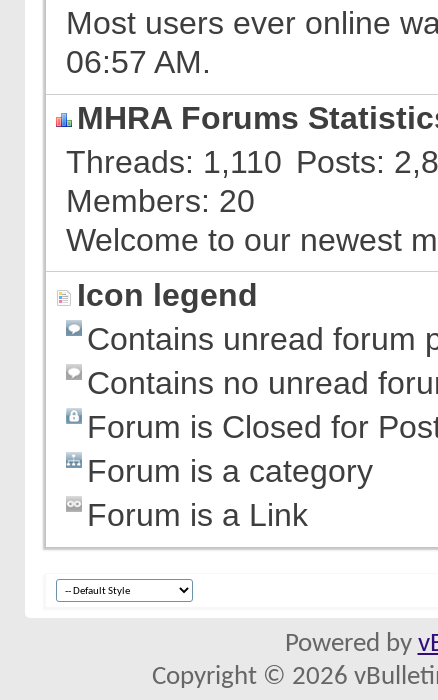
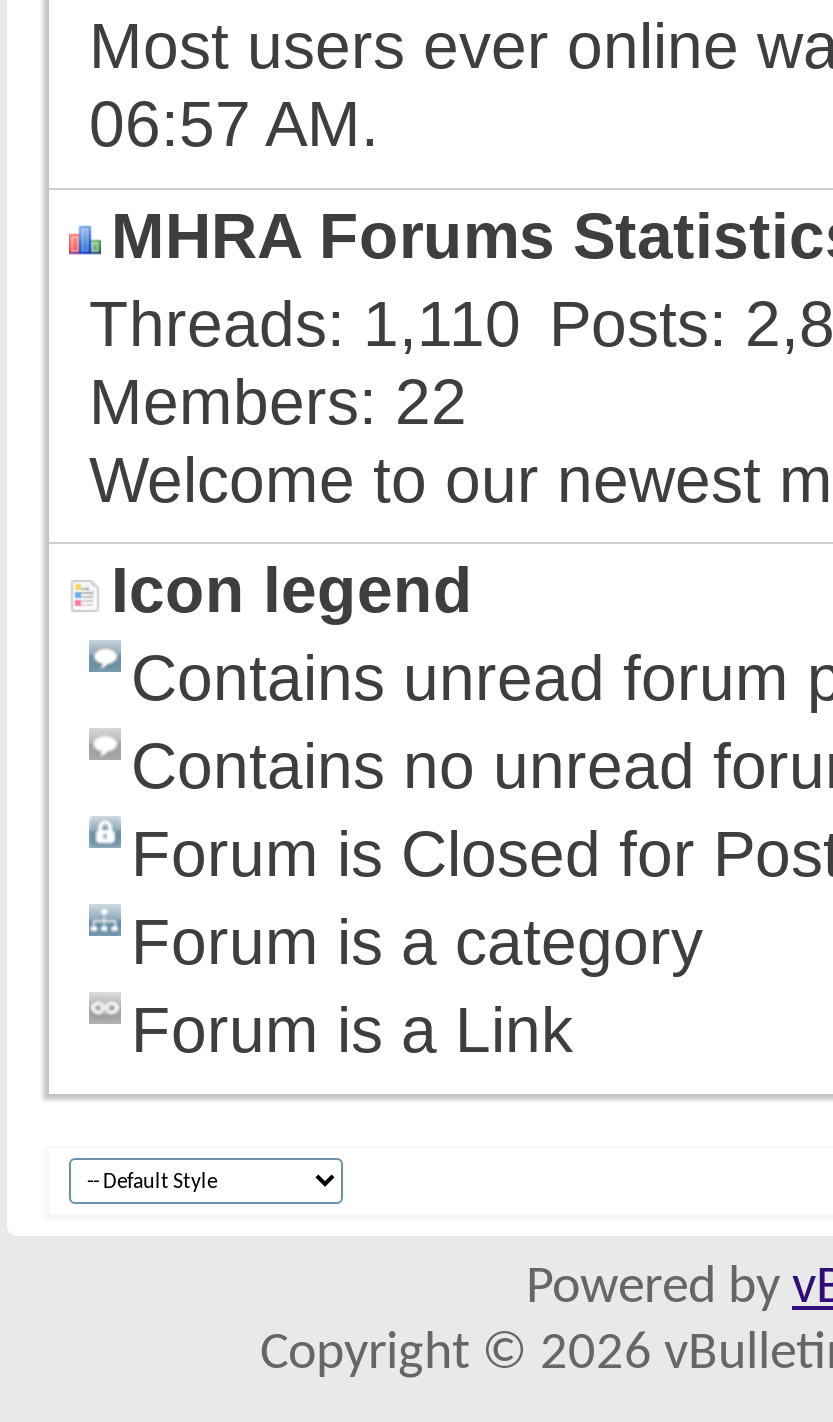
[66,182,255,218] Members 20 -> [89,365,467,437] Members 22

